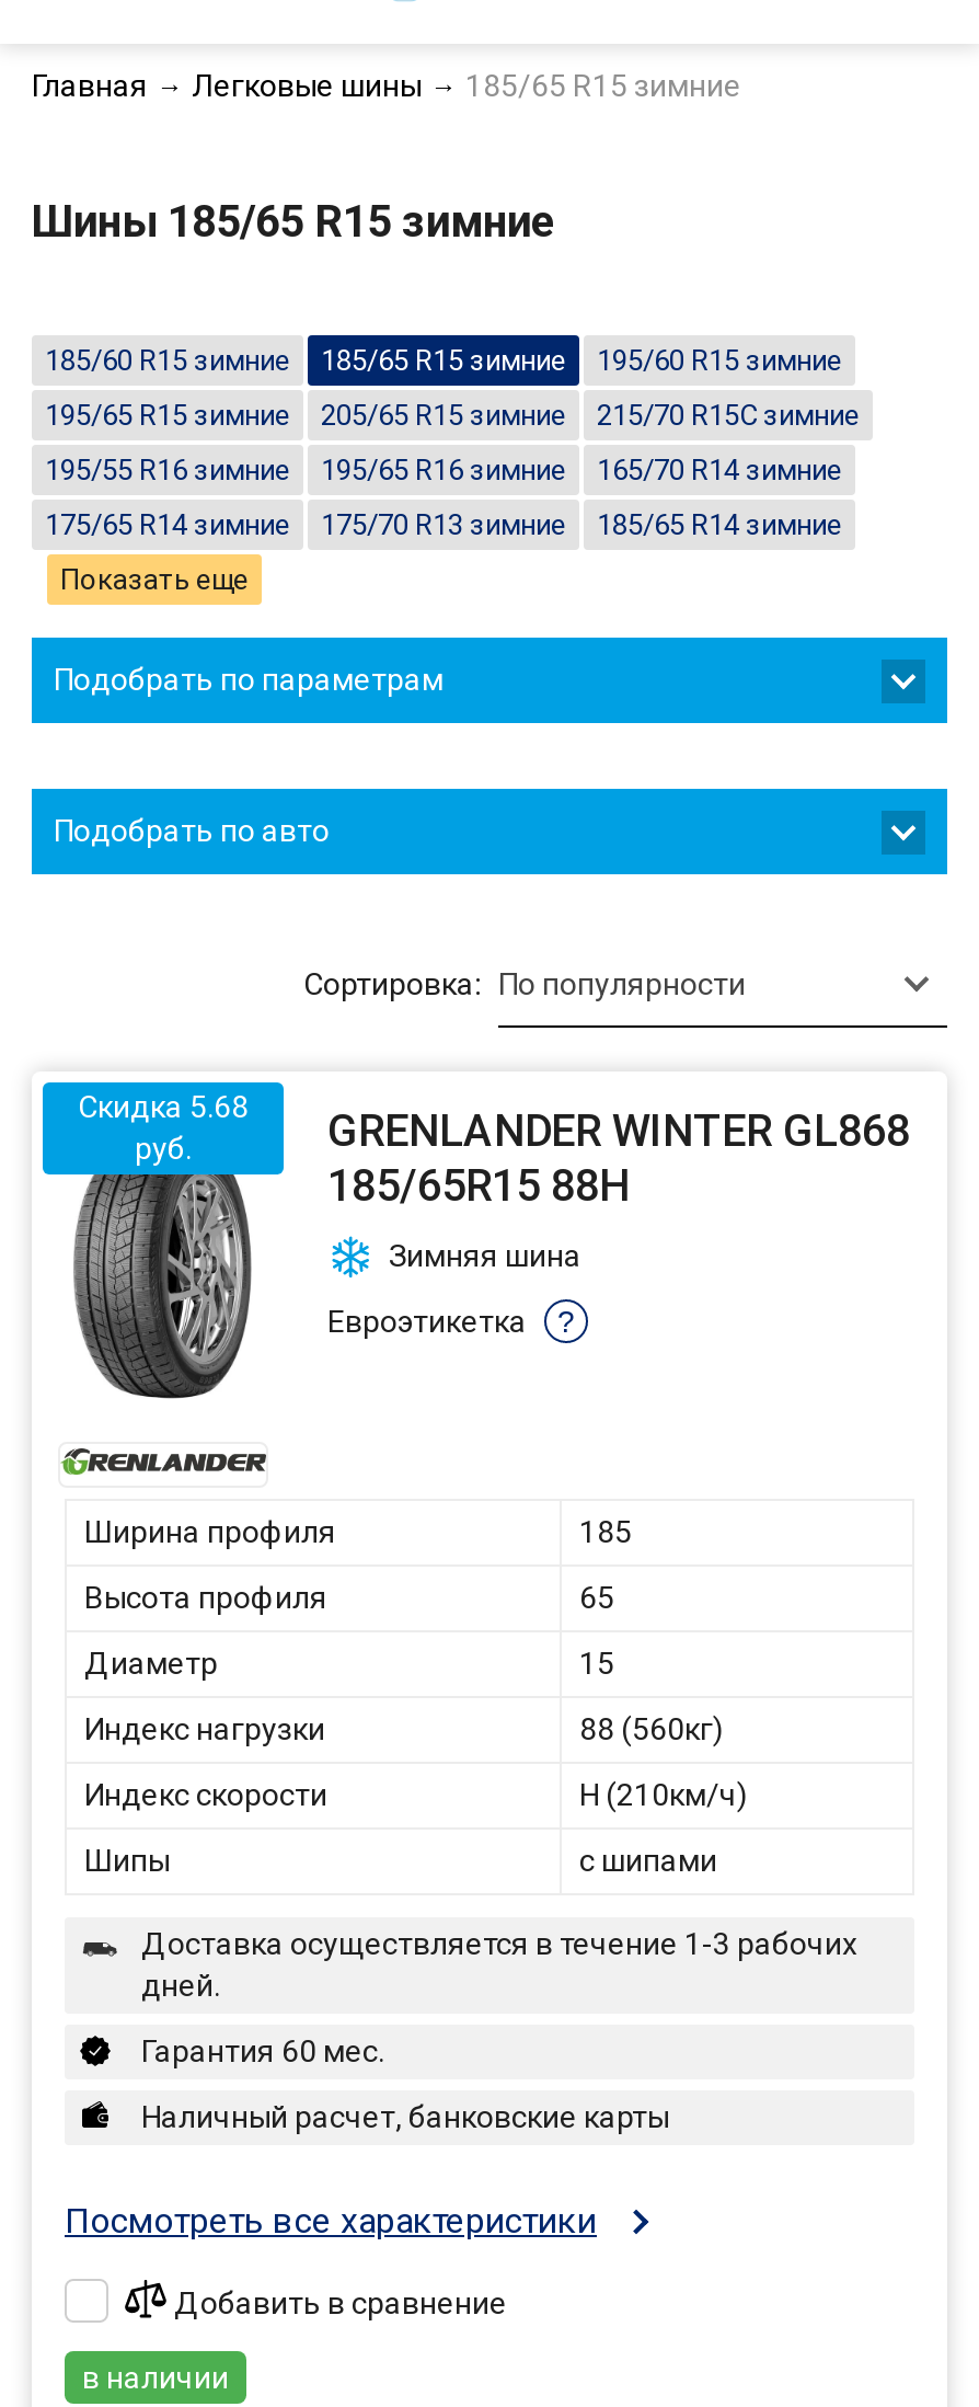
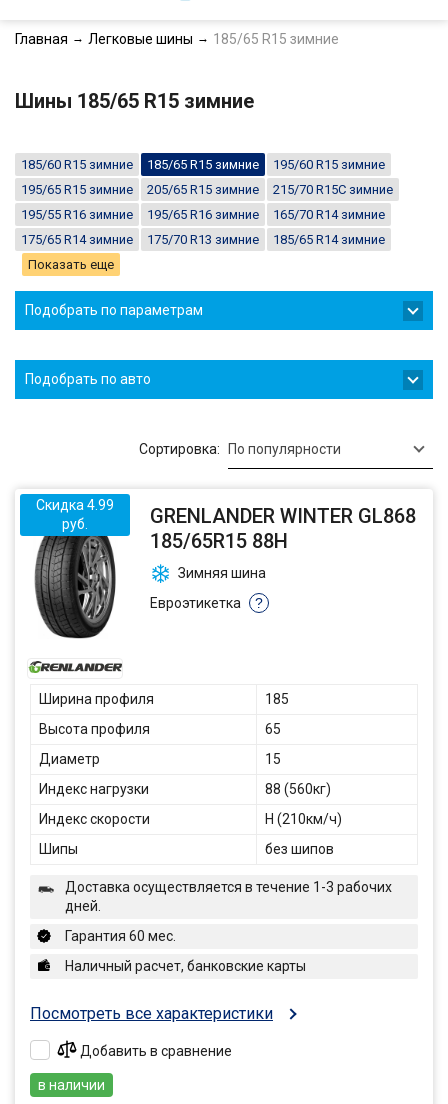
[78,1089,249,1124] Скидка 5.68 -> [36,497,114,513] Скидка 4.99
[579,1843,717,1878] с шипами -> [265,841,334,857] без шипов

